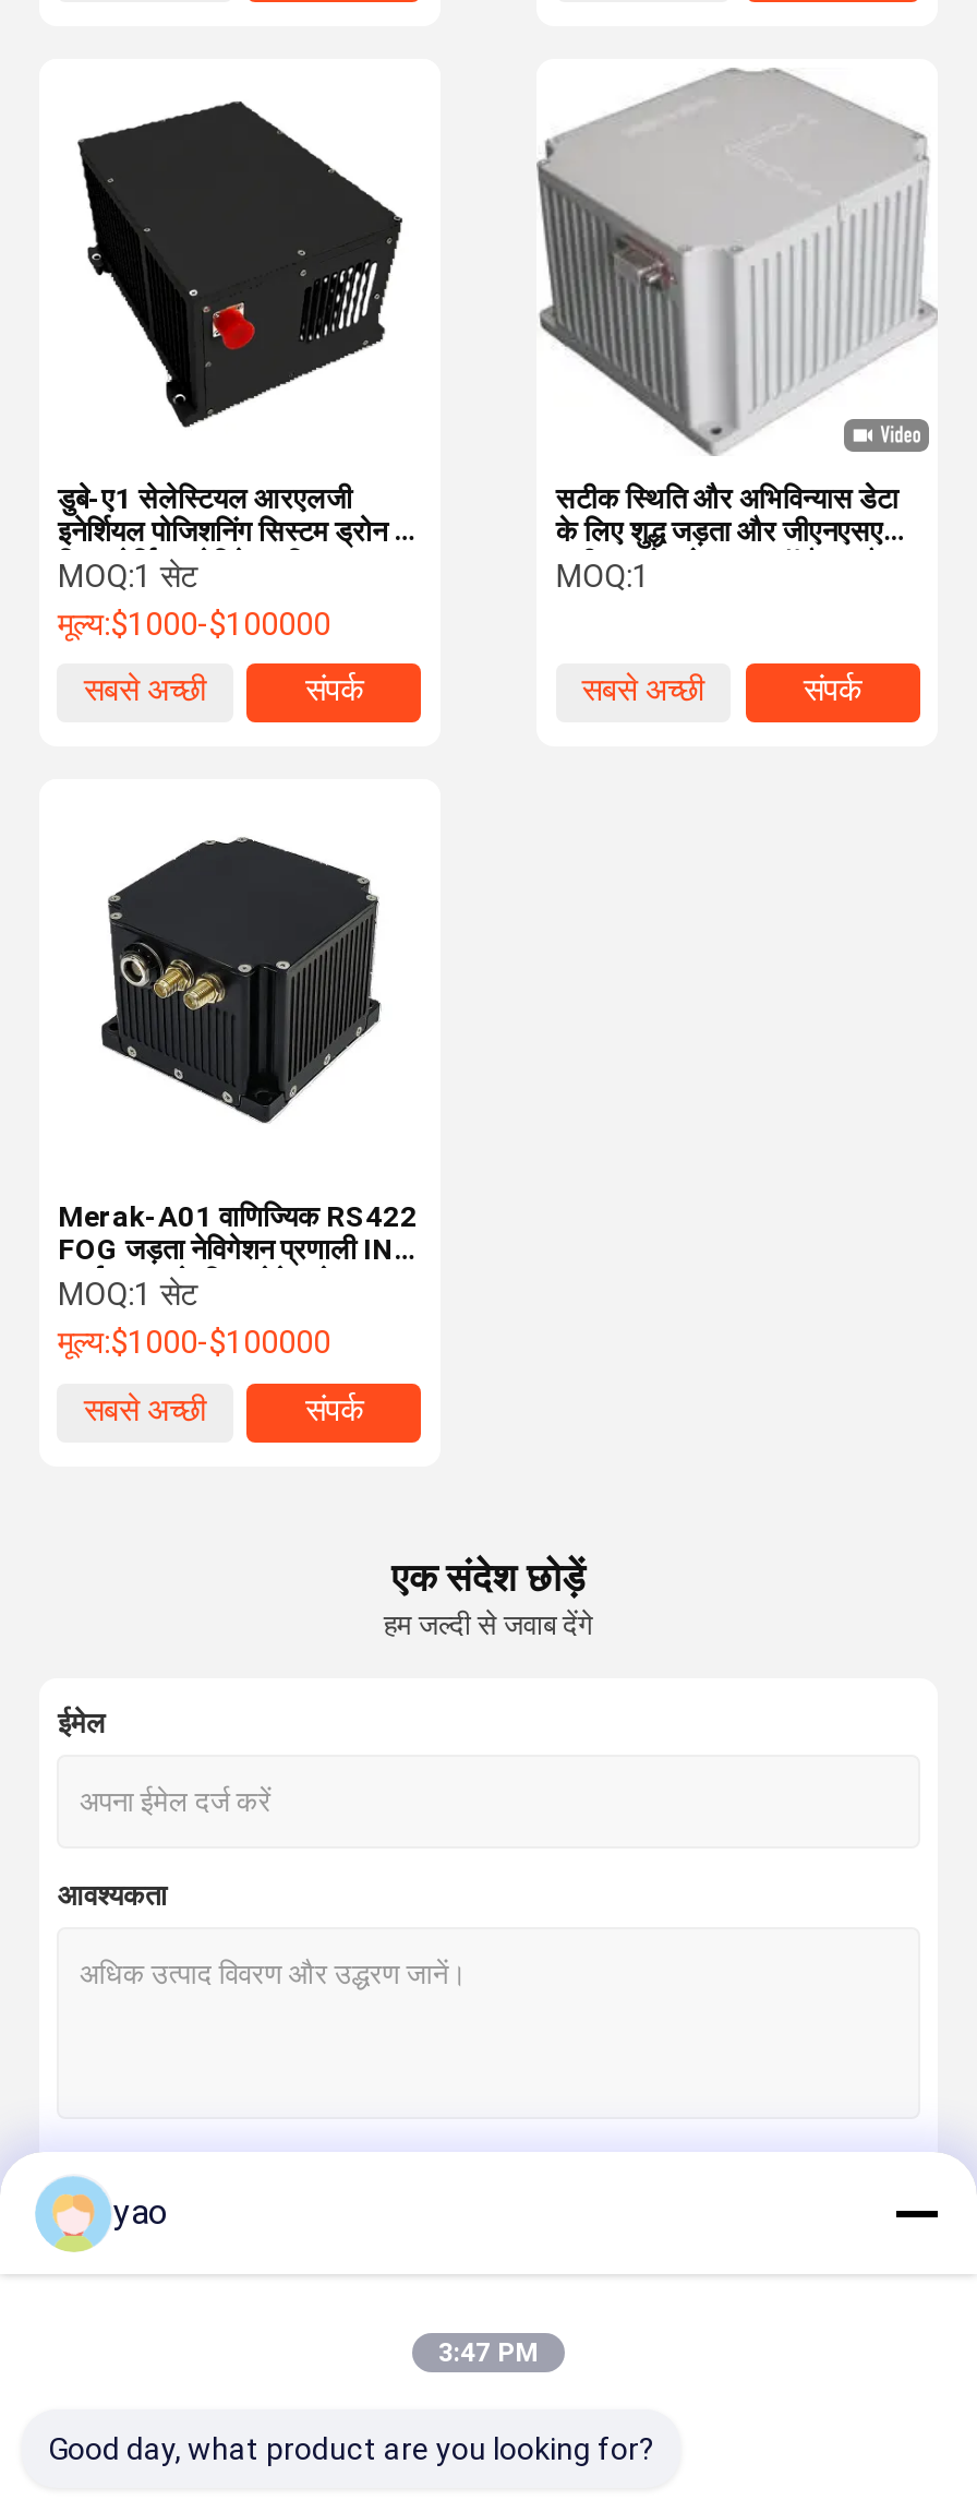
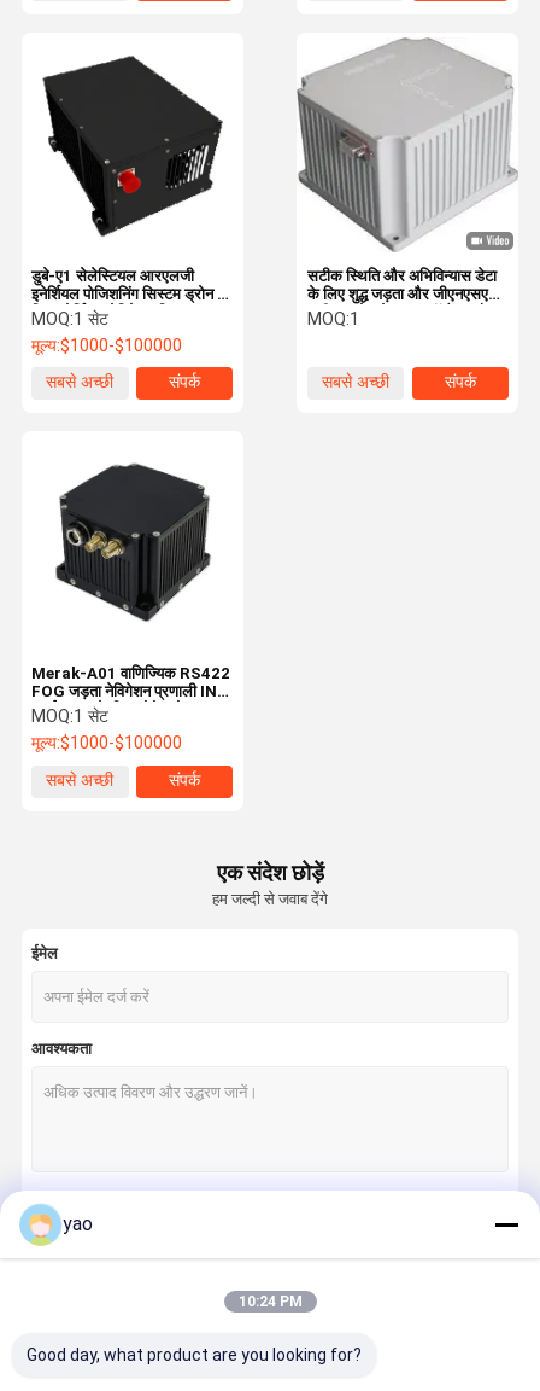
[438,2337,539,2368] 3:47 PM -> [238,1293,302,1310] 10:24 PM

